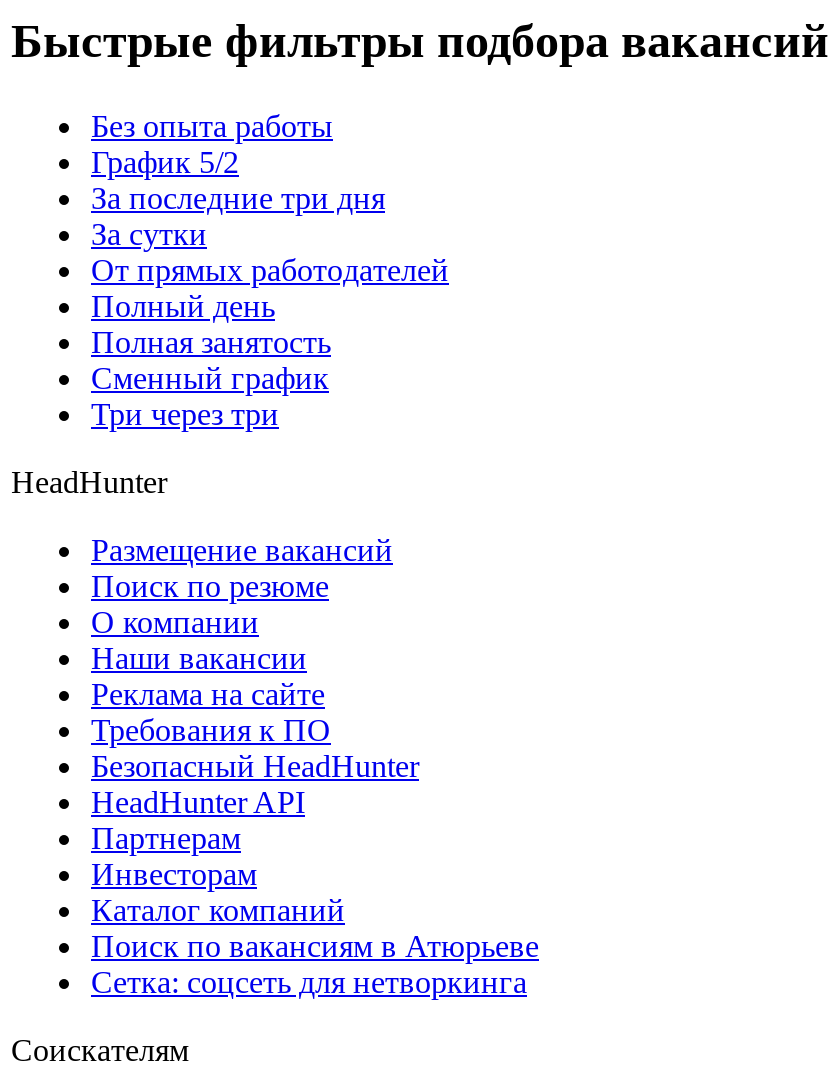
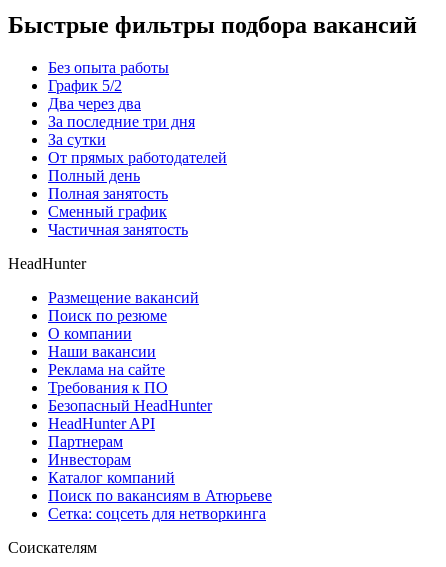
none -> [48,95,141,112] Два через два
[91,397,279,431] Три через три -> [48,221,188,238] Частичная занятость

